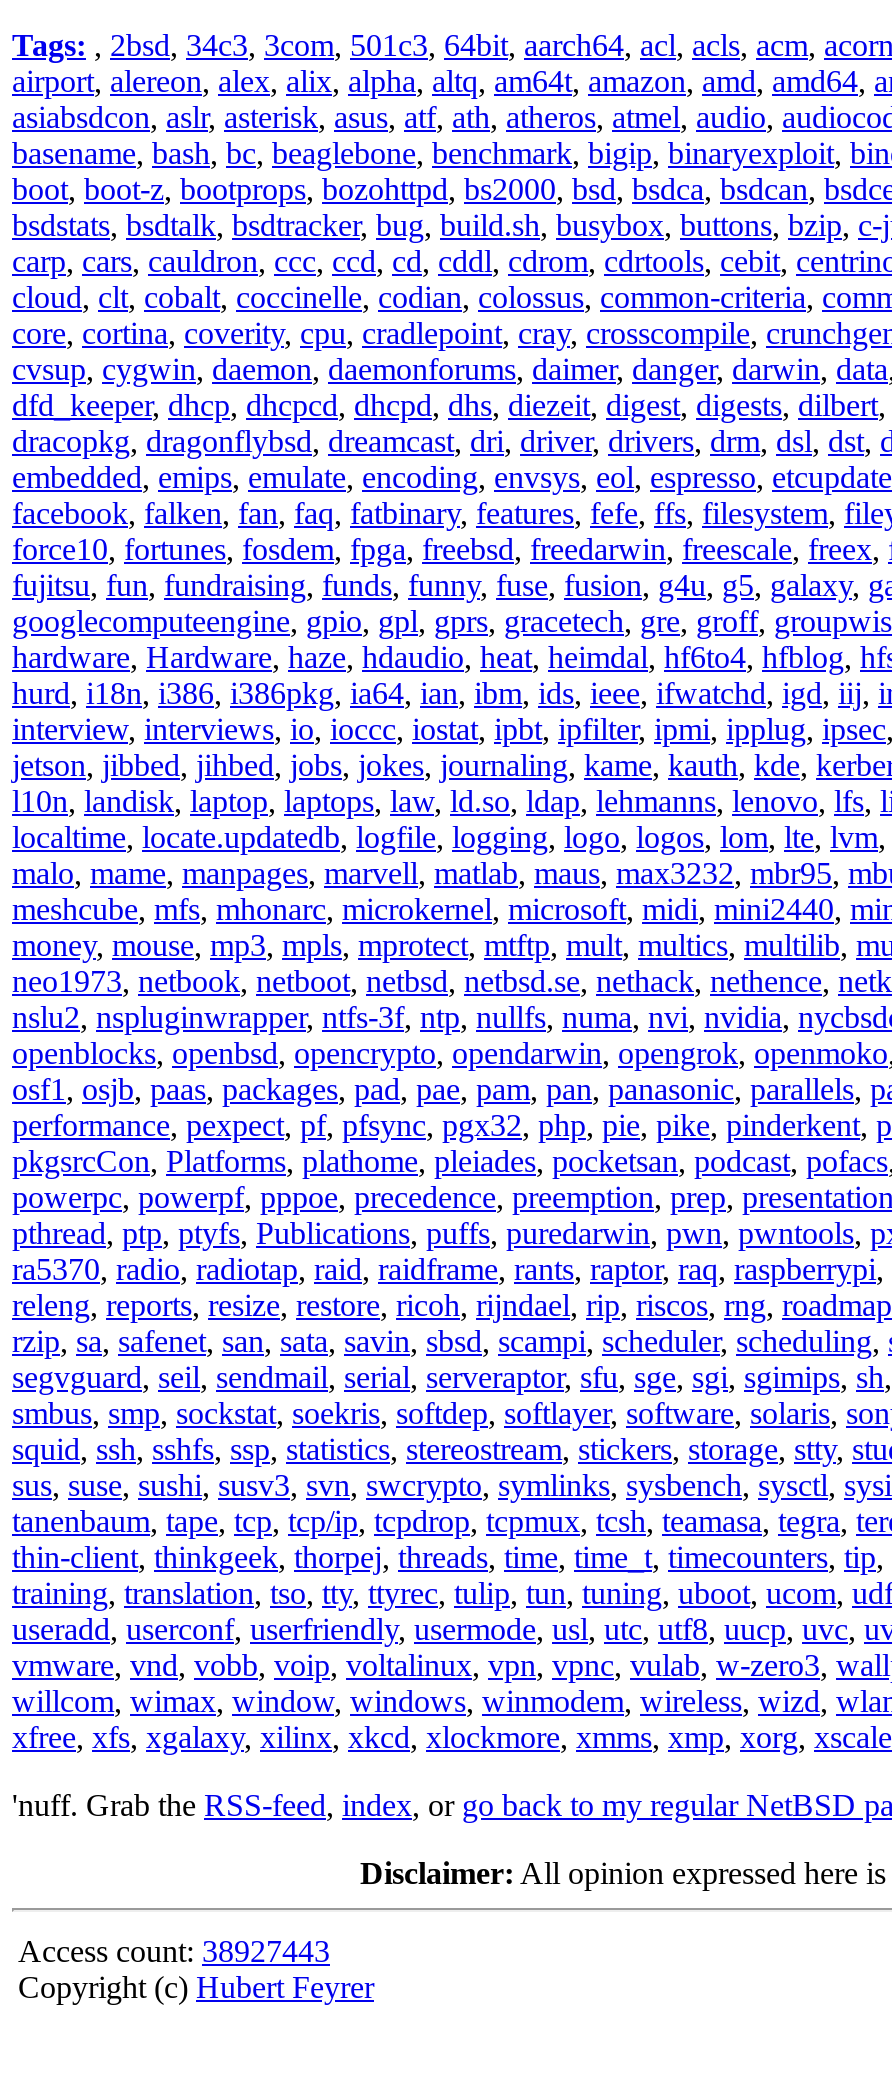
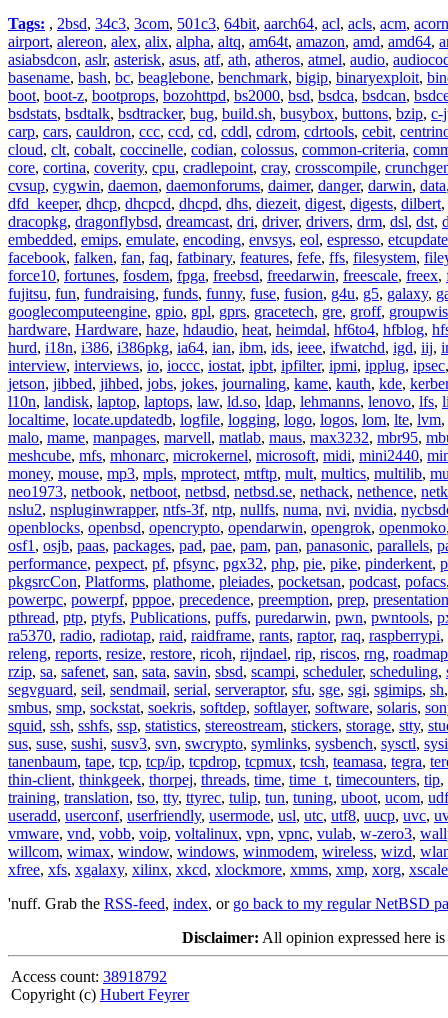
[18,1934,330,1968] Access count: 38927443 -> [11,968,167,985] Access count: 38918792

